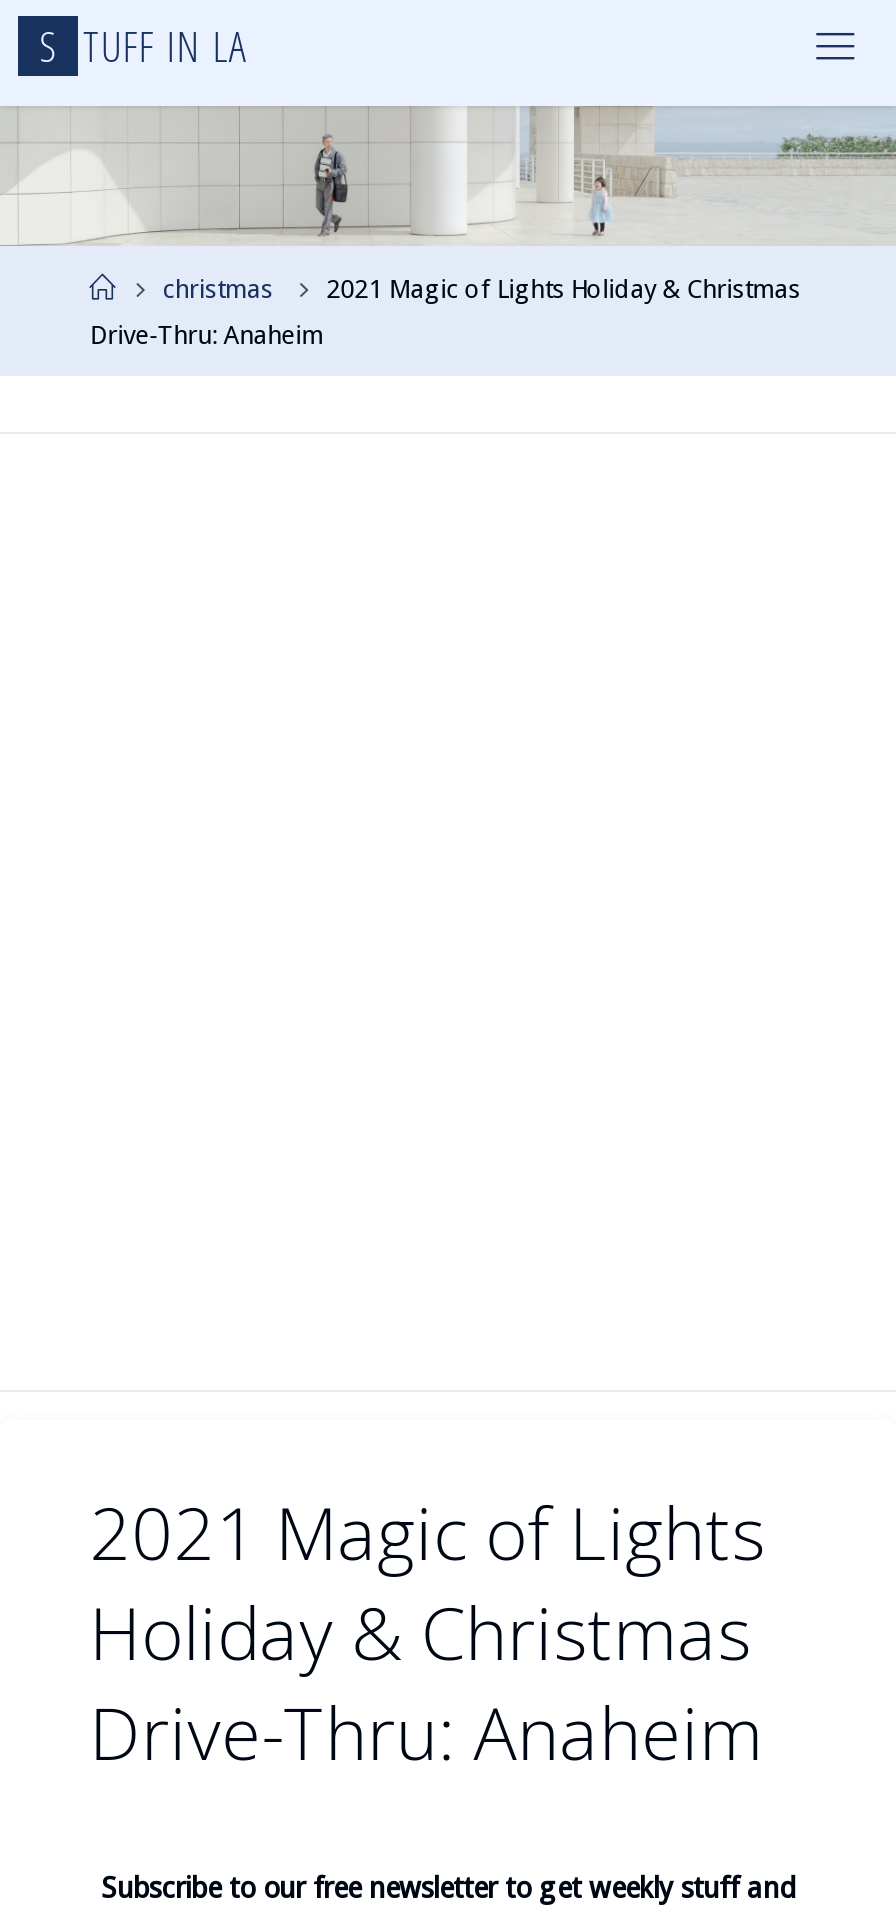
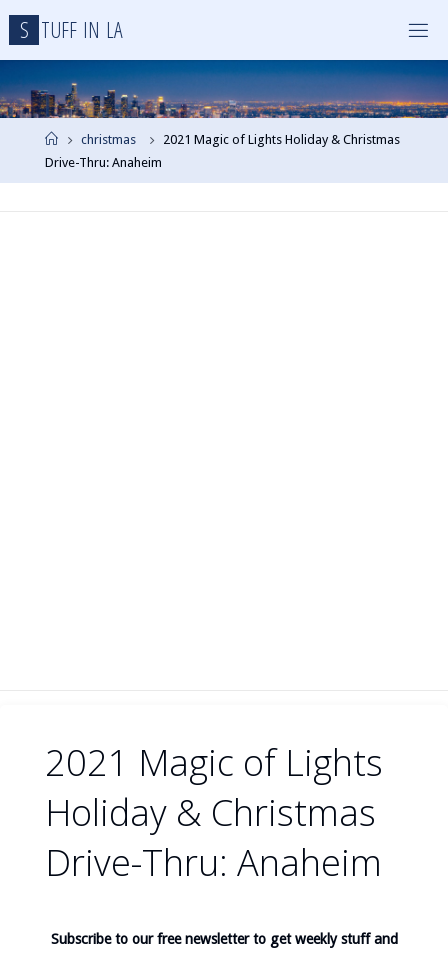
[6,104,890,246] [image] -> [3,59,445,119] [image]

